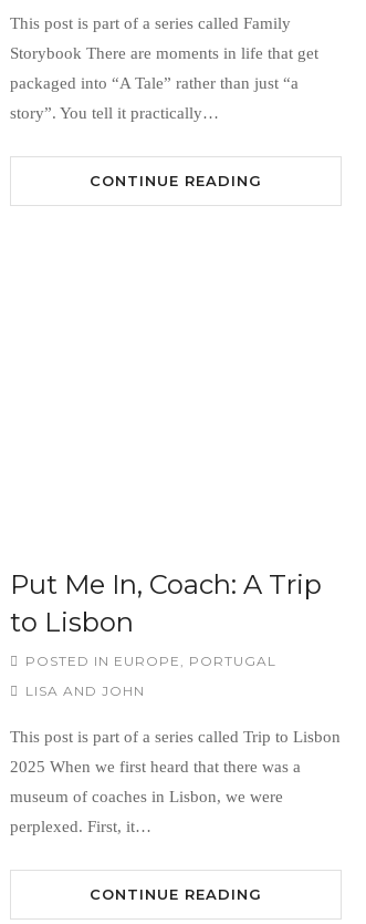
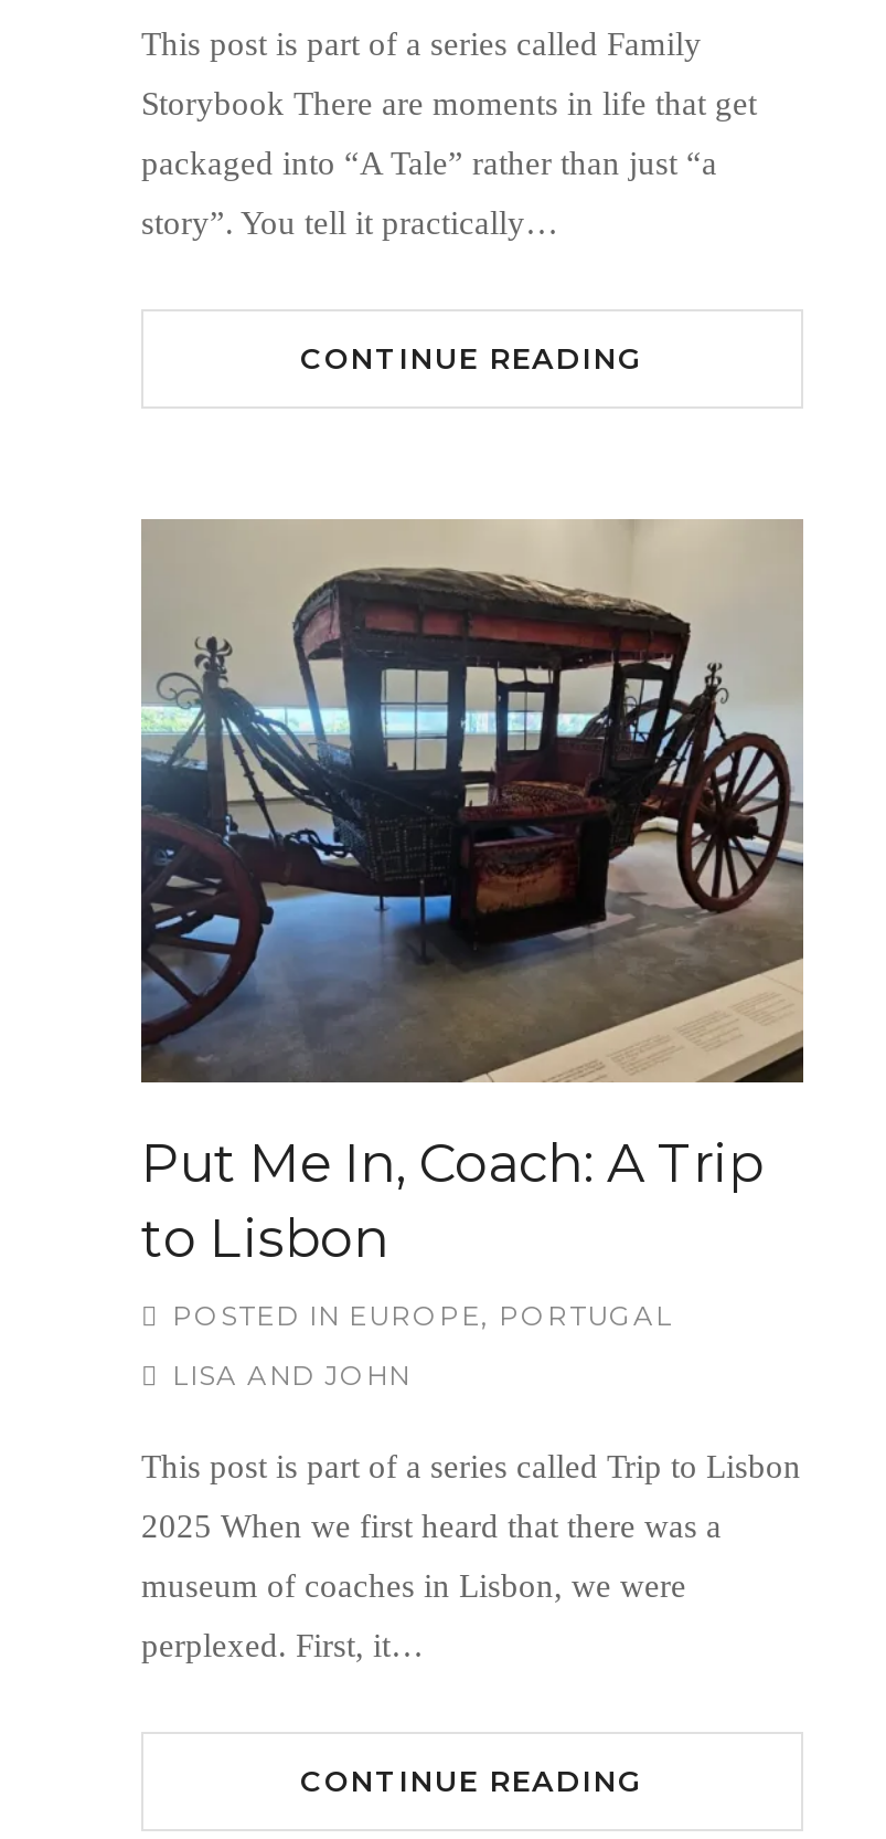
none -> [139,517,805,1085] [image]

